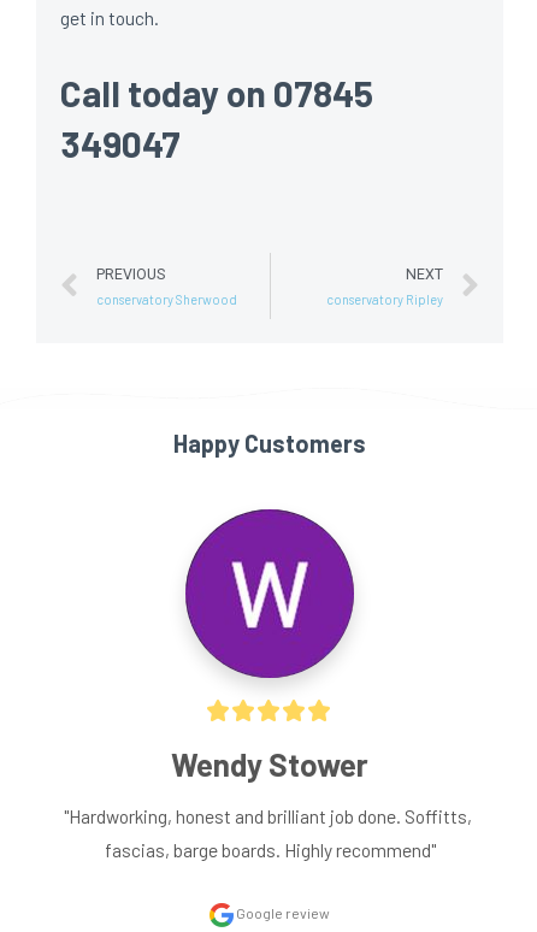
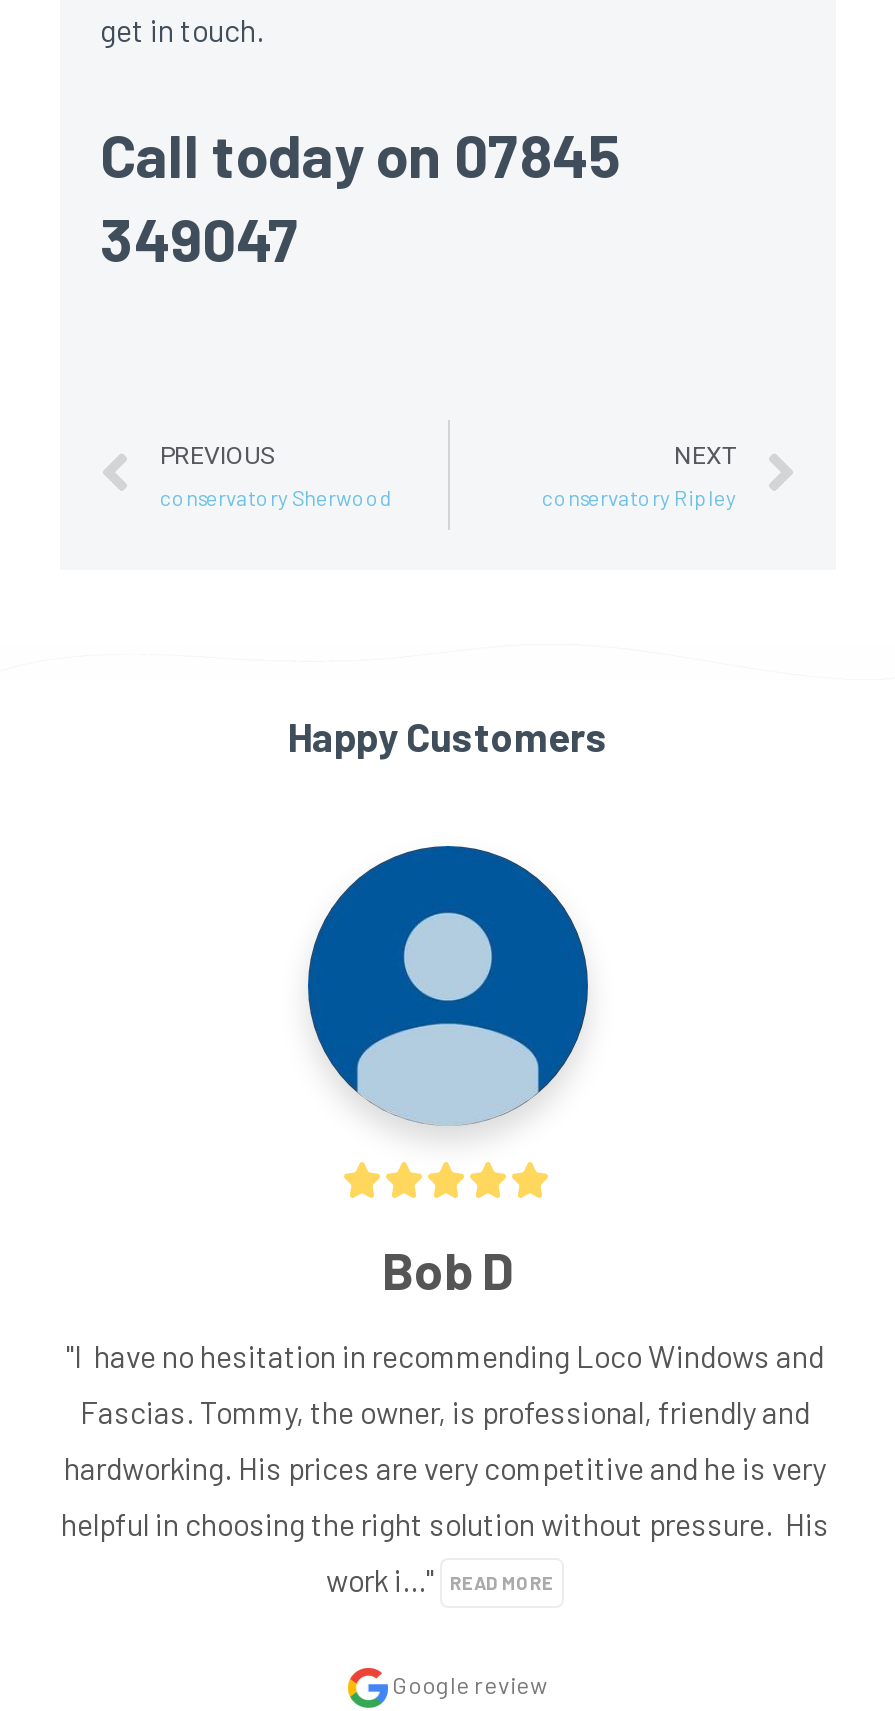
[184,508,355,656] [image] -> [306,846,590,1126] [image]
[64,745,472,860] Wendy Stower | "Hardworking, honest and brilliant job done. Soffitts, | fascias, barge boards. Highly recommend" -> [61,1237,829,1597] Bob D | "I have no hesitation in recommending Loco Windows and | Fascias. Tommy, the owner, is professional, friendly and | hardworking. His prices are very competitive and he is very | helpful in choosing the right solution without pressure. His | work i..." READ MORE

